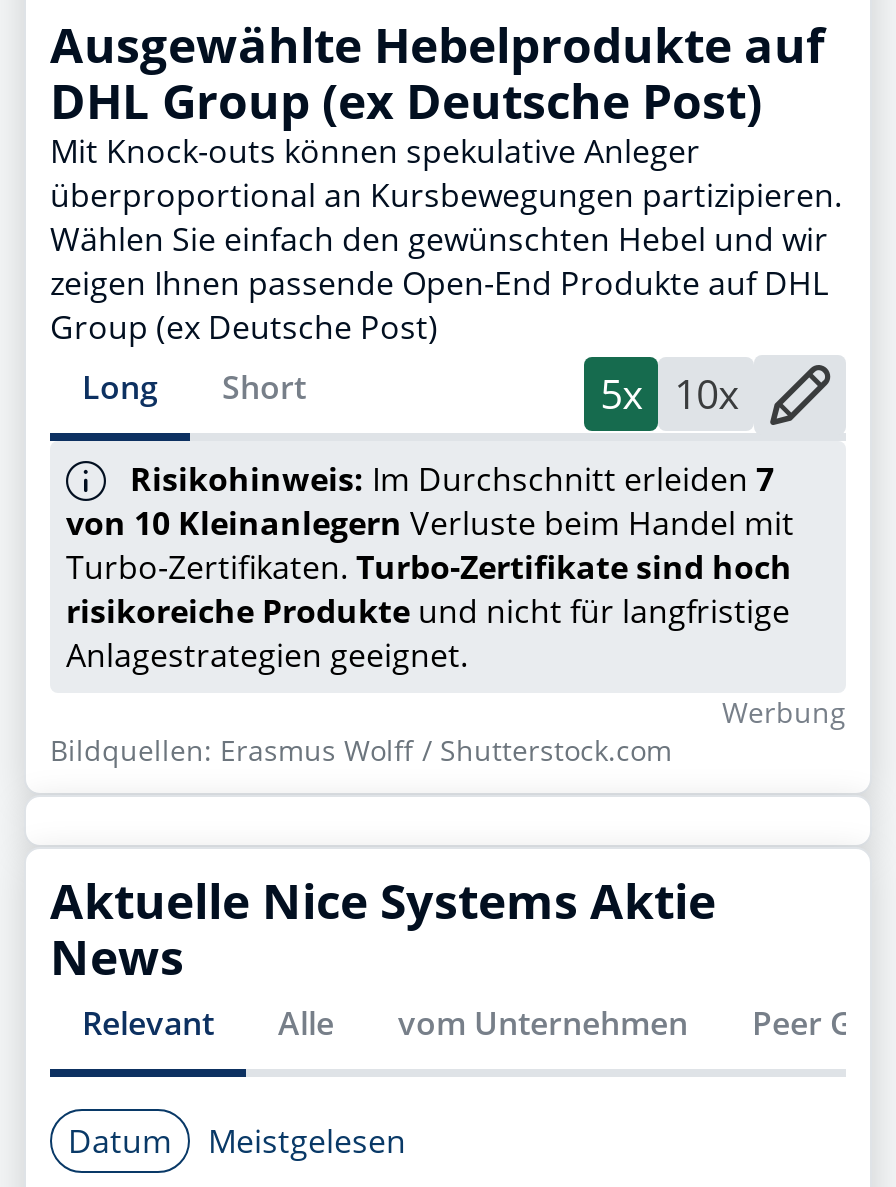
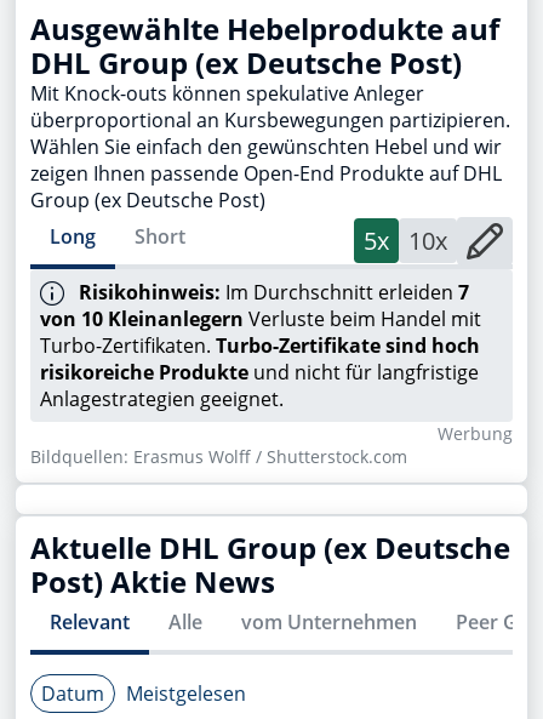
[50,868,716,990] Aktuelle Nice Systems Aktie | News -> [30,528,510,602] Aktuelle DHL Group (ex Deutsche | Post) Aktie News

